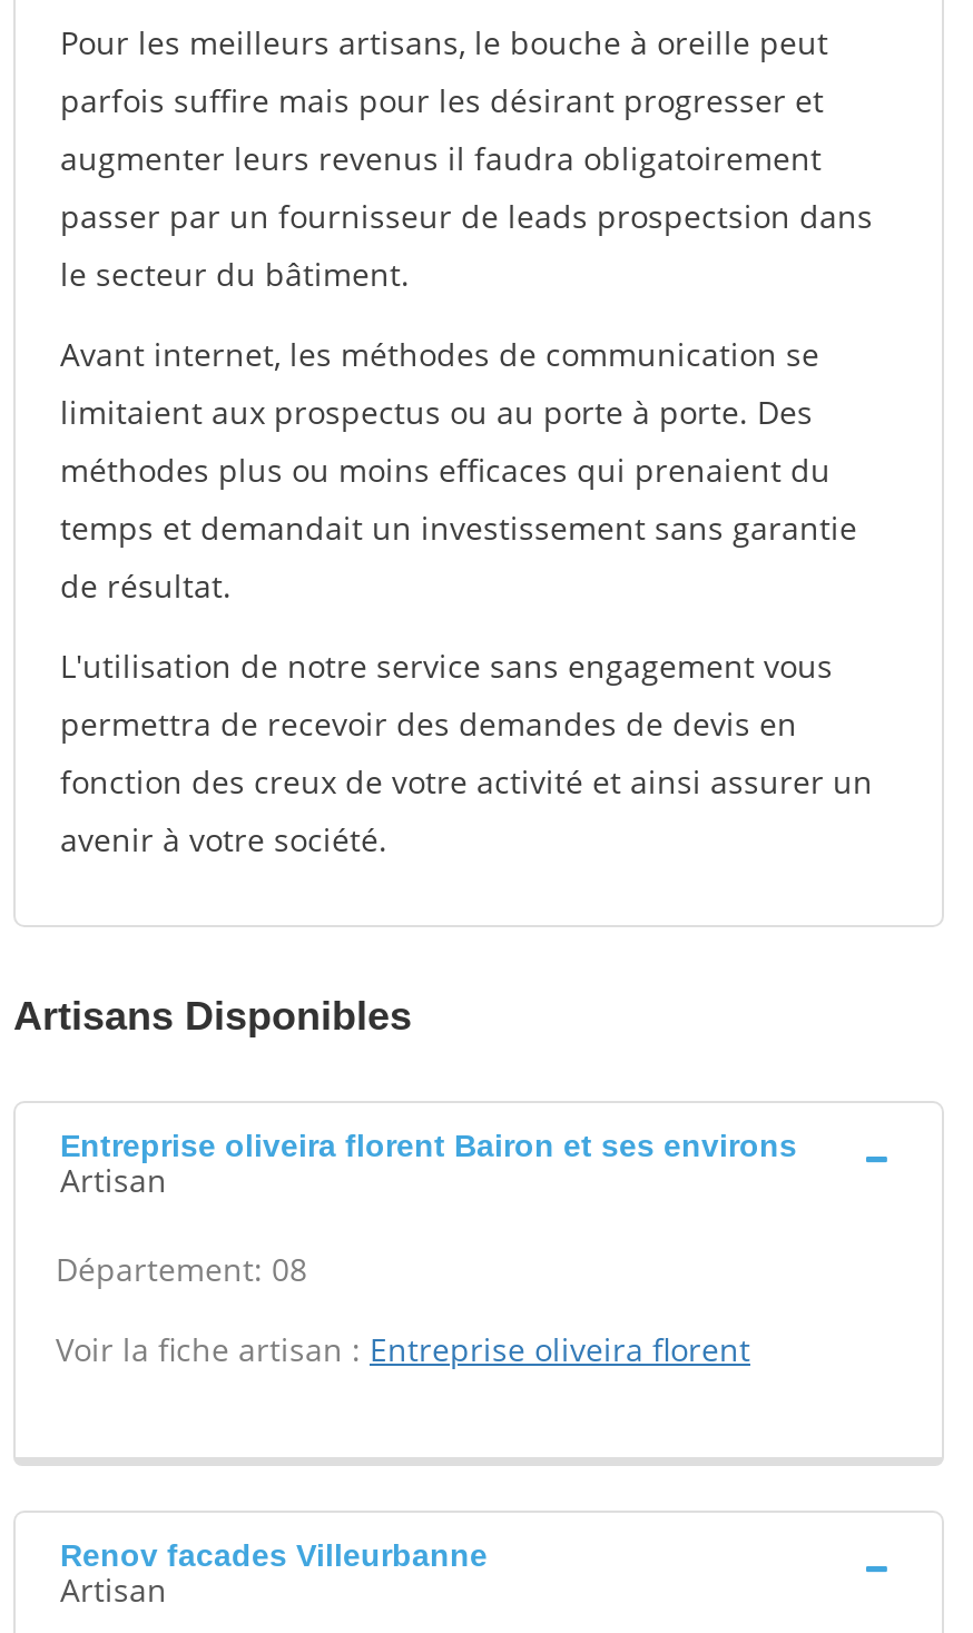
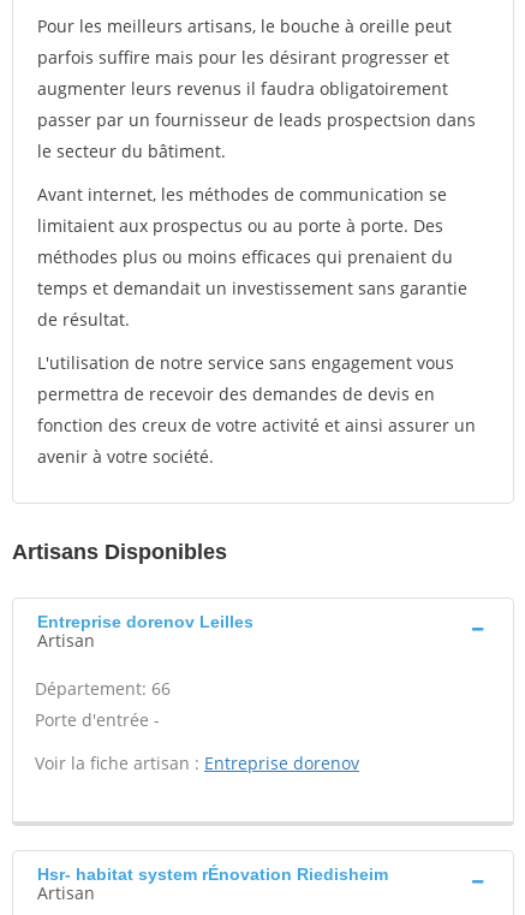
[60,1128,797,1163] Entreprise oliveira florent Bairon et ses environs -> [37,612,253,631] Entreprise dorenov Leilles
[56,1248,307,1290] Département: 08 -> [35,677,171,731] Département: 66 | Porte d'entrée -
[56,1328,750,1370] Voir la fiche artisan : Entreprise oliveira florent -> [35,751,359,774] Voir la fiche artisan : Entreprise dorenov
[60,1537,488,1573] Renov facades Villeurbanne -> [37,865,388,884] Hsr- habitat system rÉnovation Riedisheim

